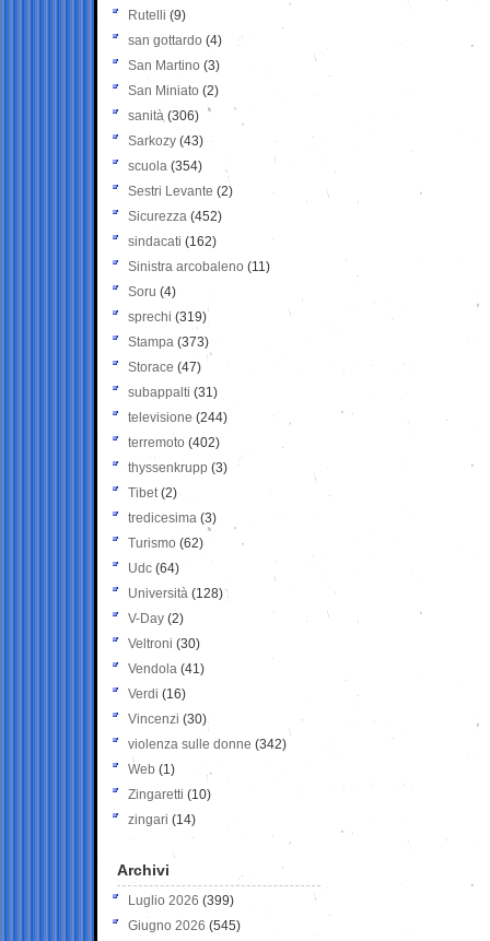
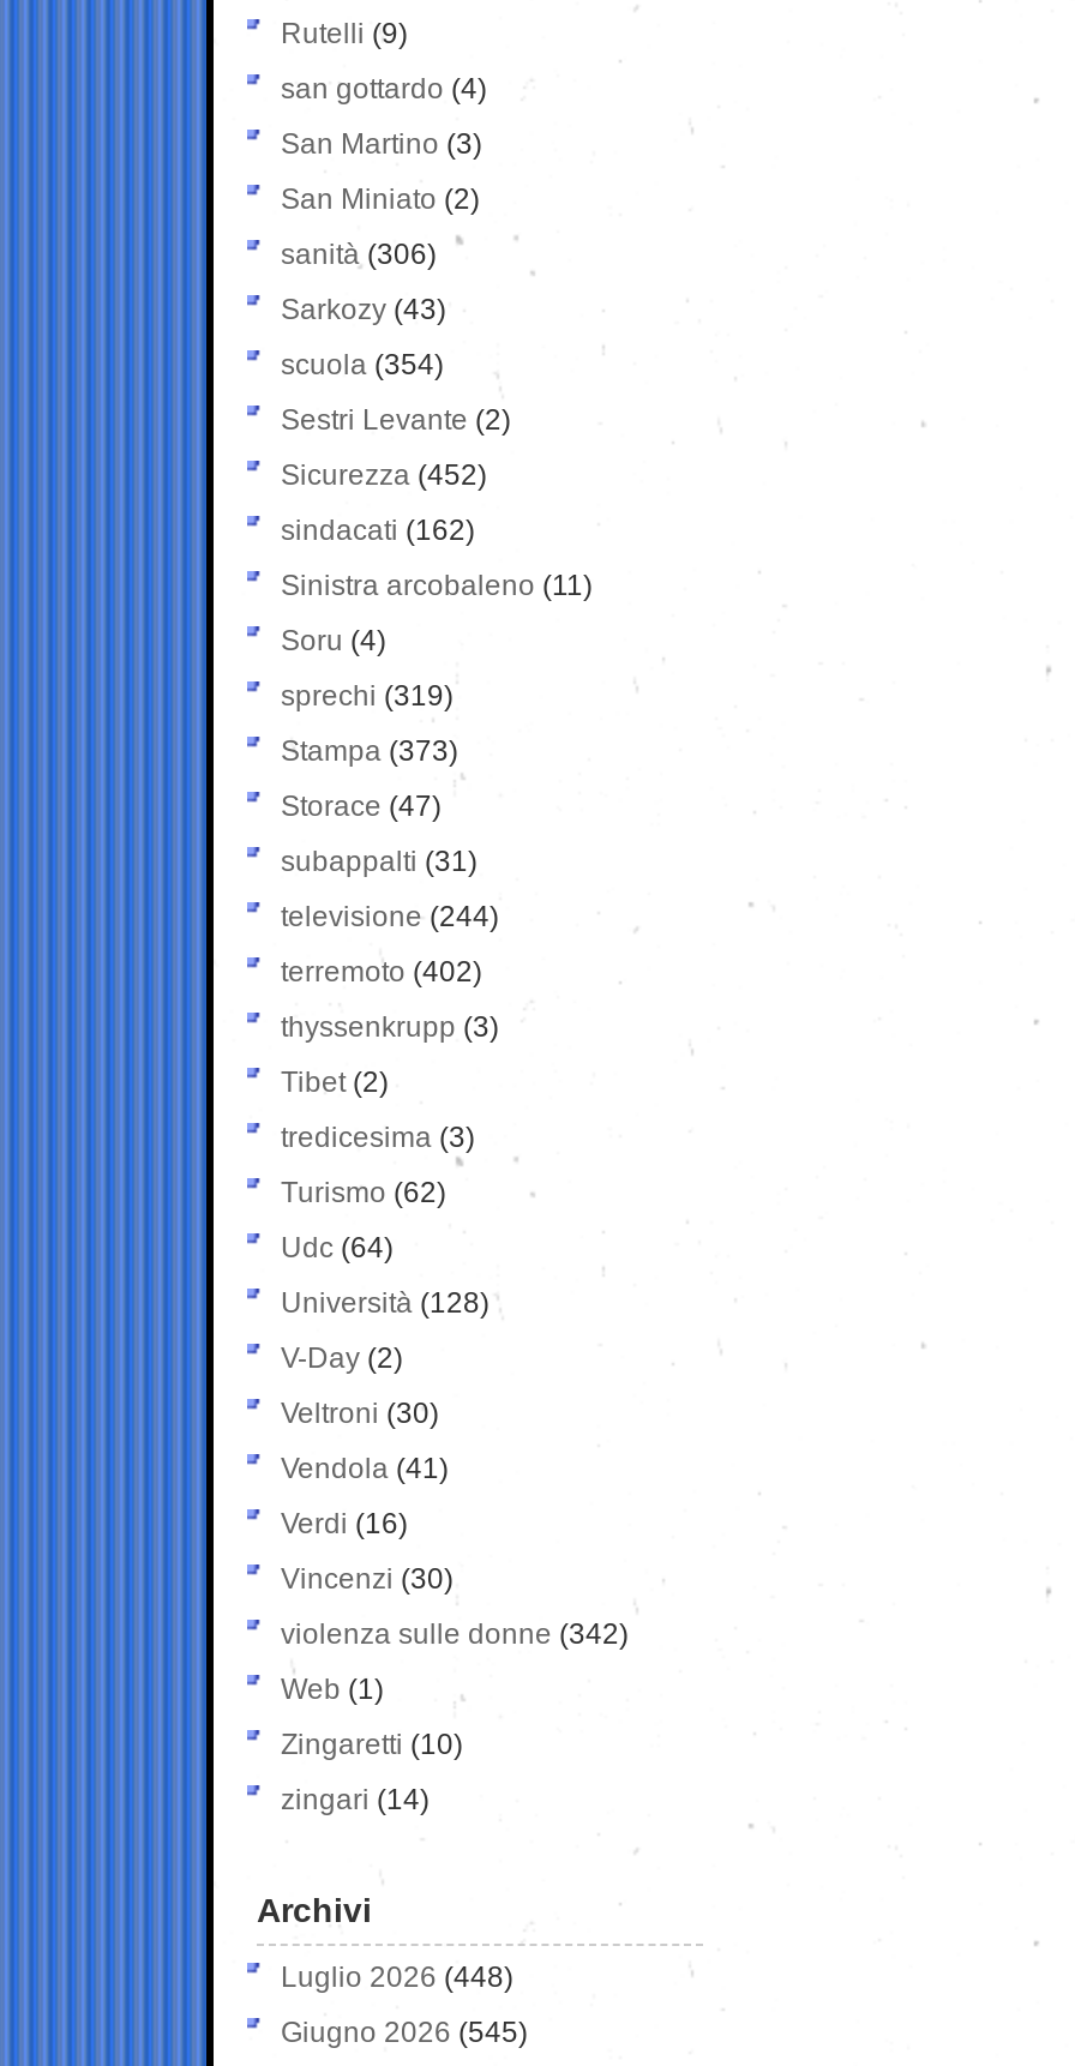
[128,893,234,908] Luglio 2026 (399) -> [281,1960,514,1994] Luglio 2026 (448)

